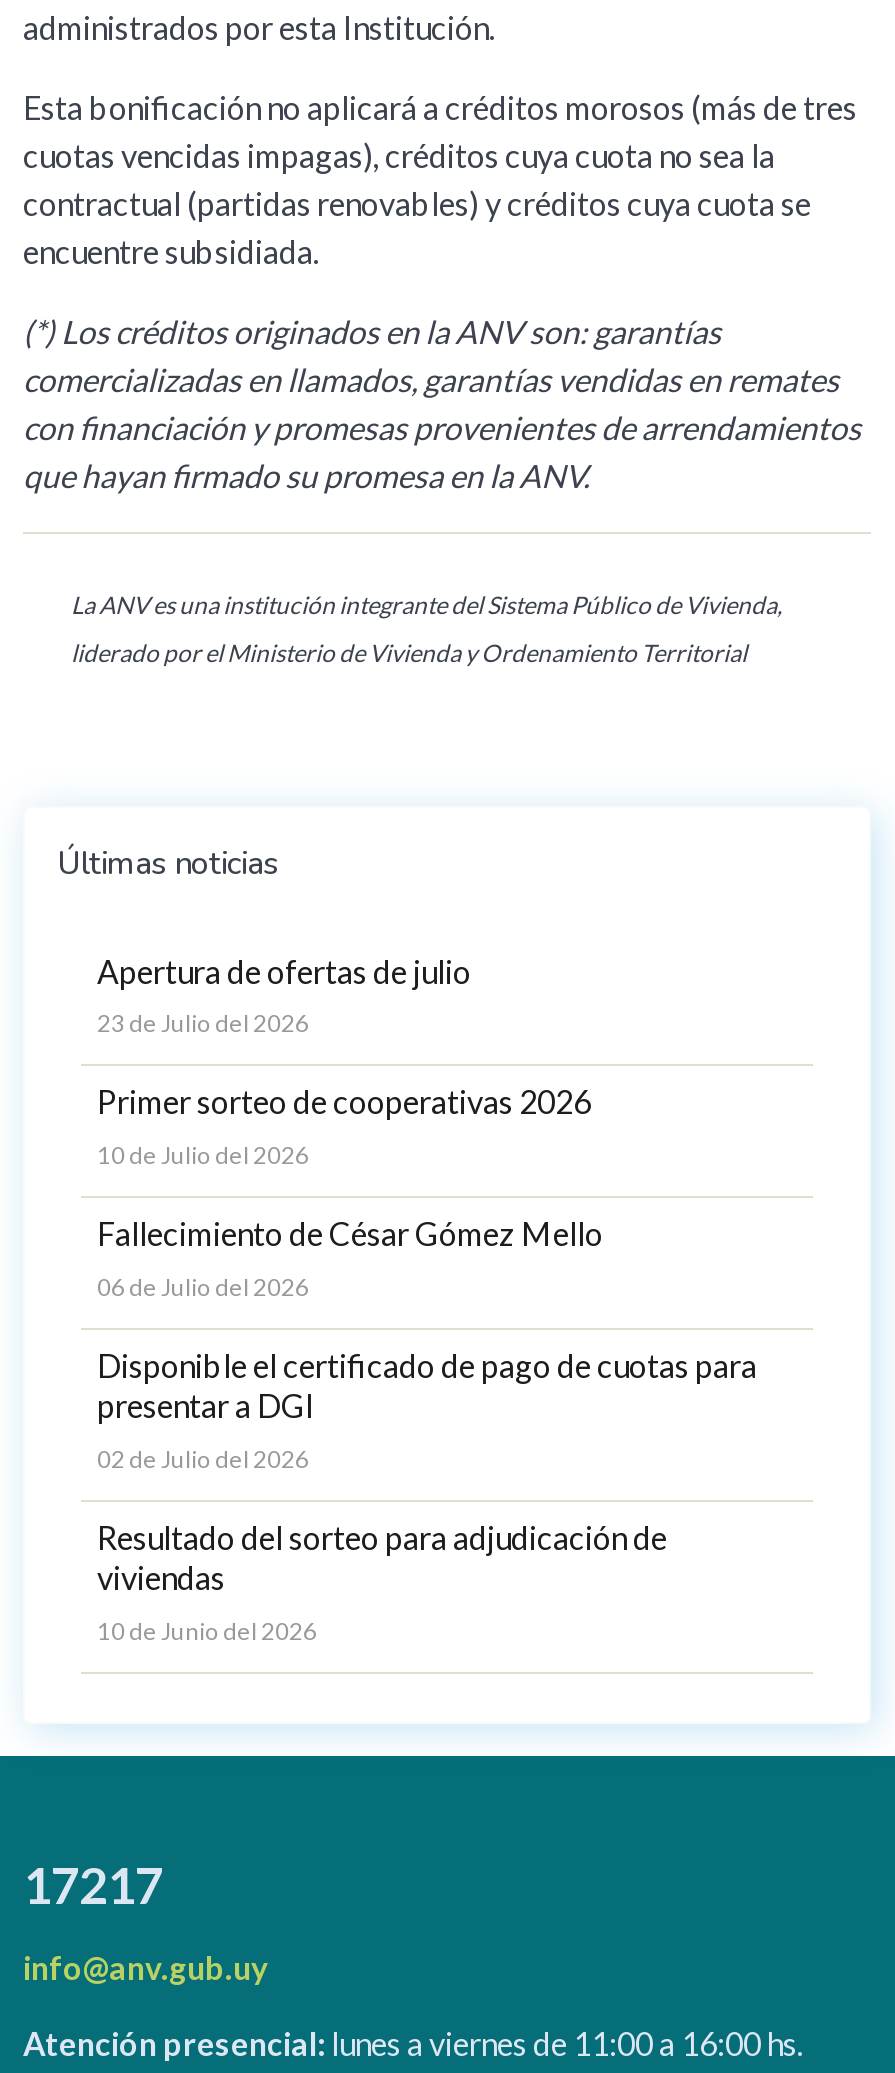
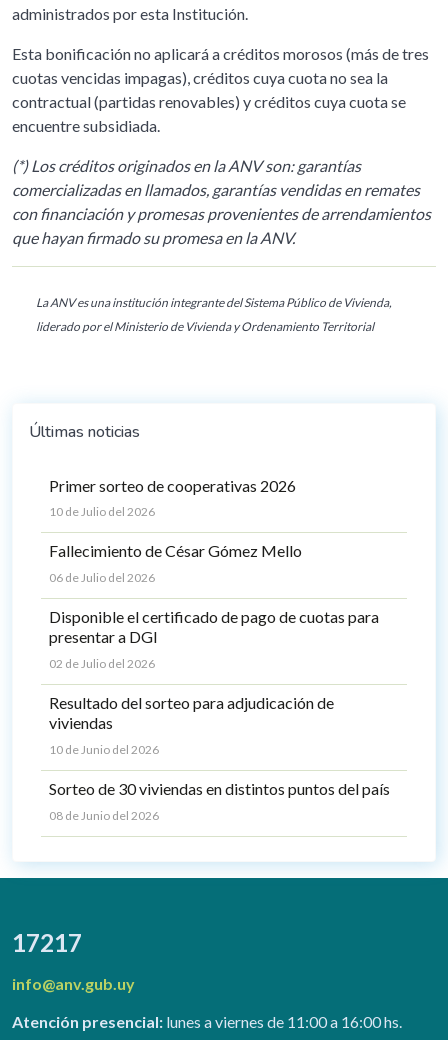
[97,951,471,1039] Apertura de ofertas de julio | 23 de Julio del 2026 -> none
moved [97,1083,757,1645] -> [49,476,379,757]: Primer sorteo de cooperativas 2026 | 10 de Julio del 2026 | Fallecimiento de César Gómez Mello | ... | viviendas | 10 de Junio del 2026
none -> [49,779,390,823] Sorteo de 30 viviendas en distintos puntos del país | 08 de Junio del 2026

